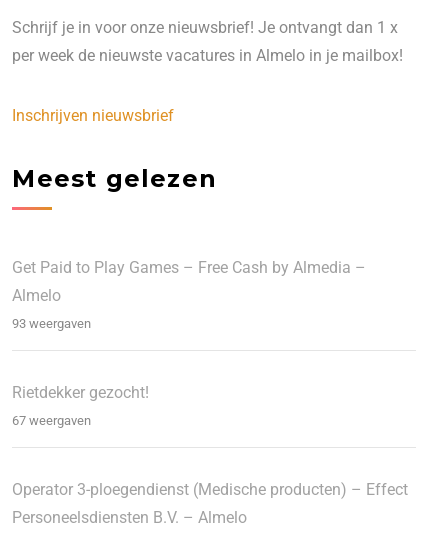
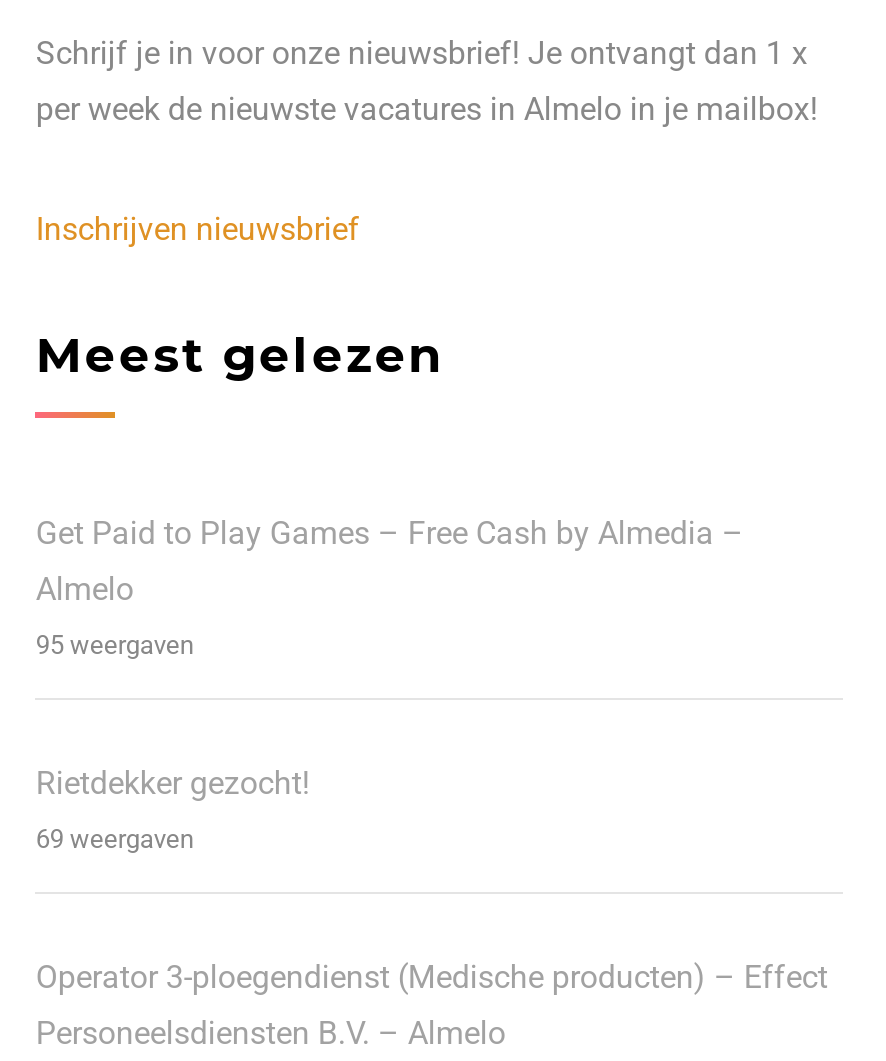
[12,316,91,331] 93 weergaven -> [36,629,194,659] 95 weergaven
[12,413,91,428] 67 weergaven -> [36,823,194,853] 69 weergaven

